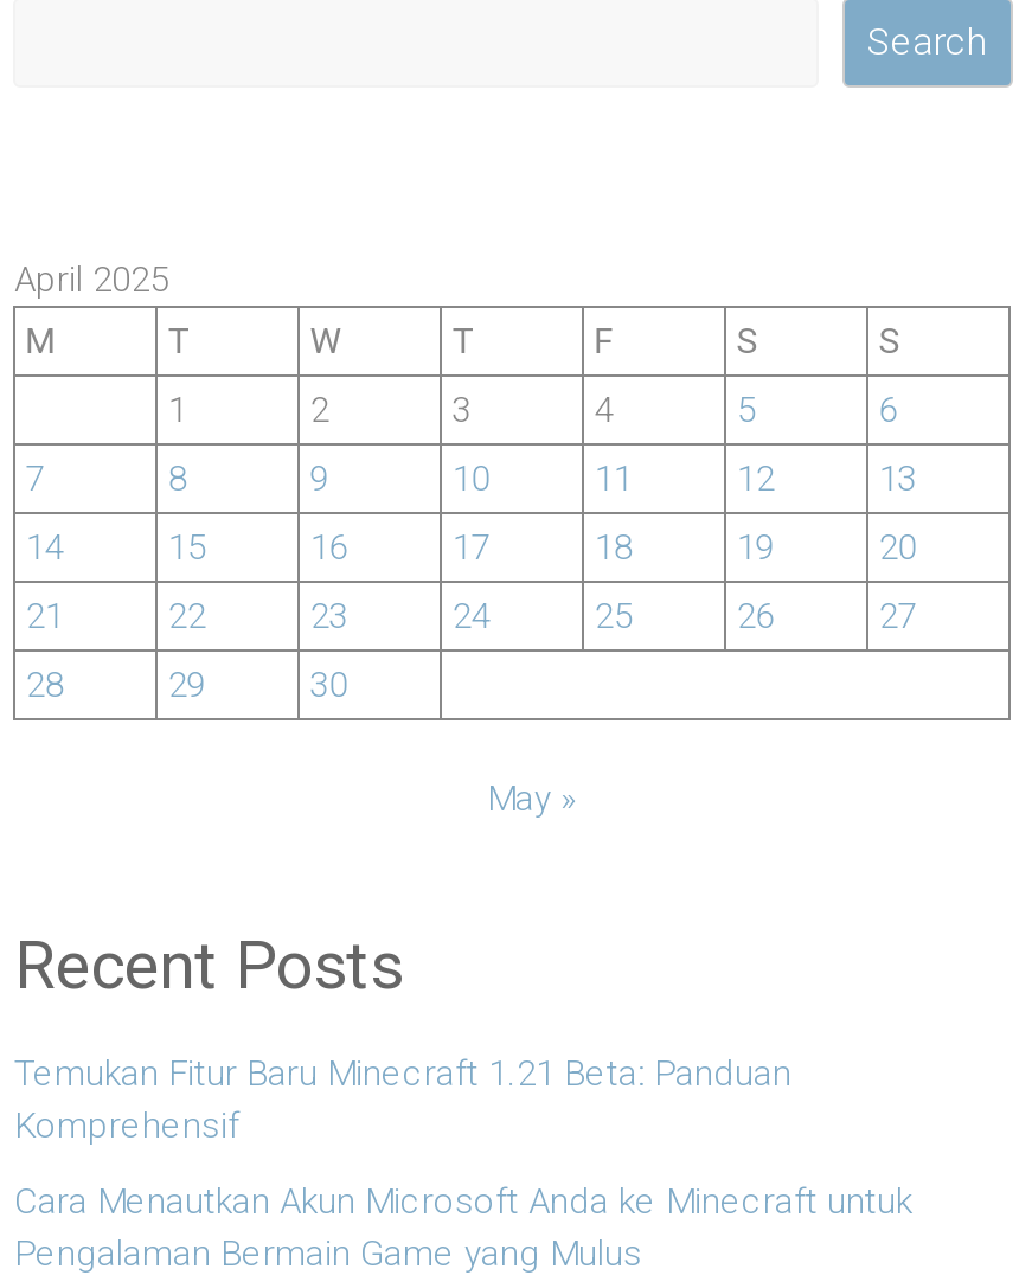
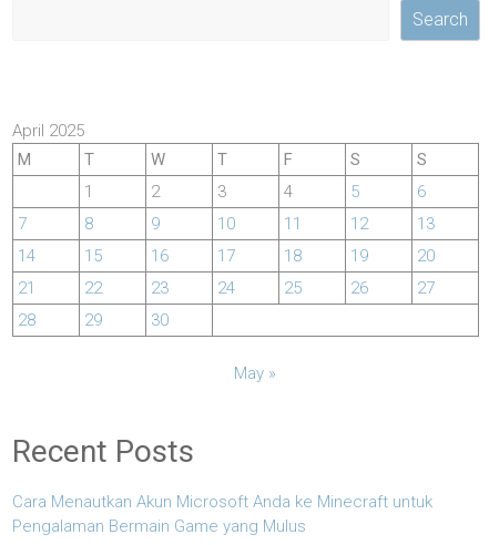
[14,1053,791,1148] Temukan Fitur Baru Minecraft 1.21 Beta: Panduan | Komprehensif -> none

